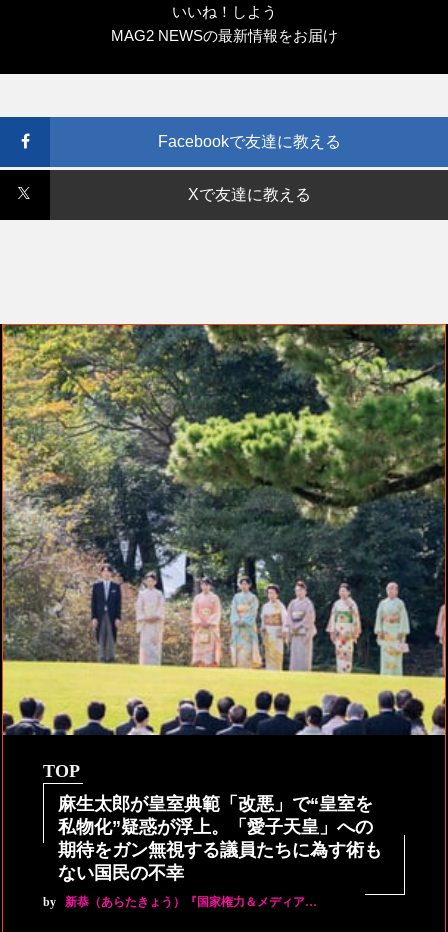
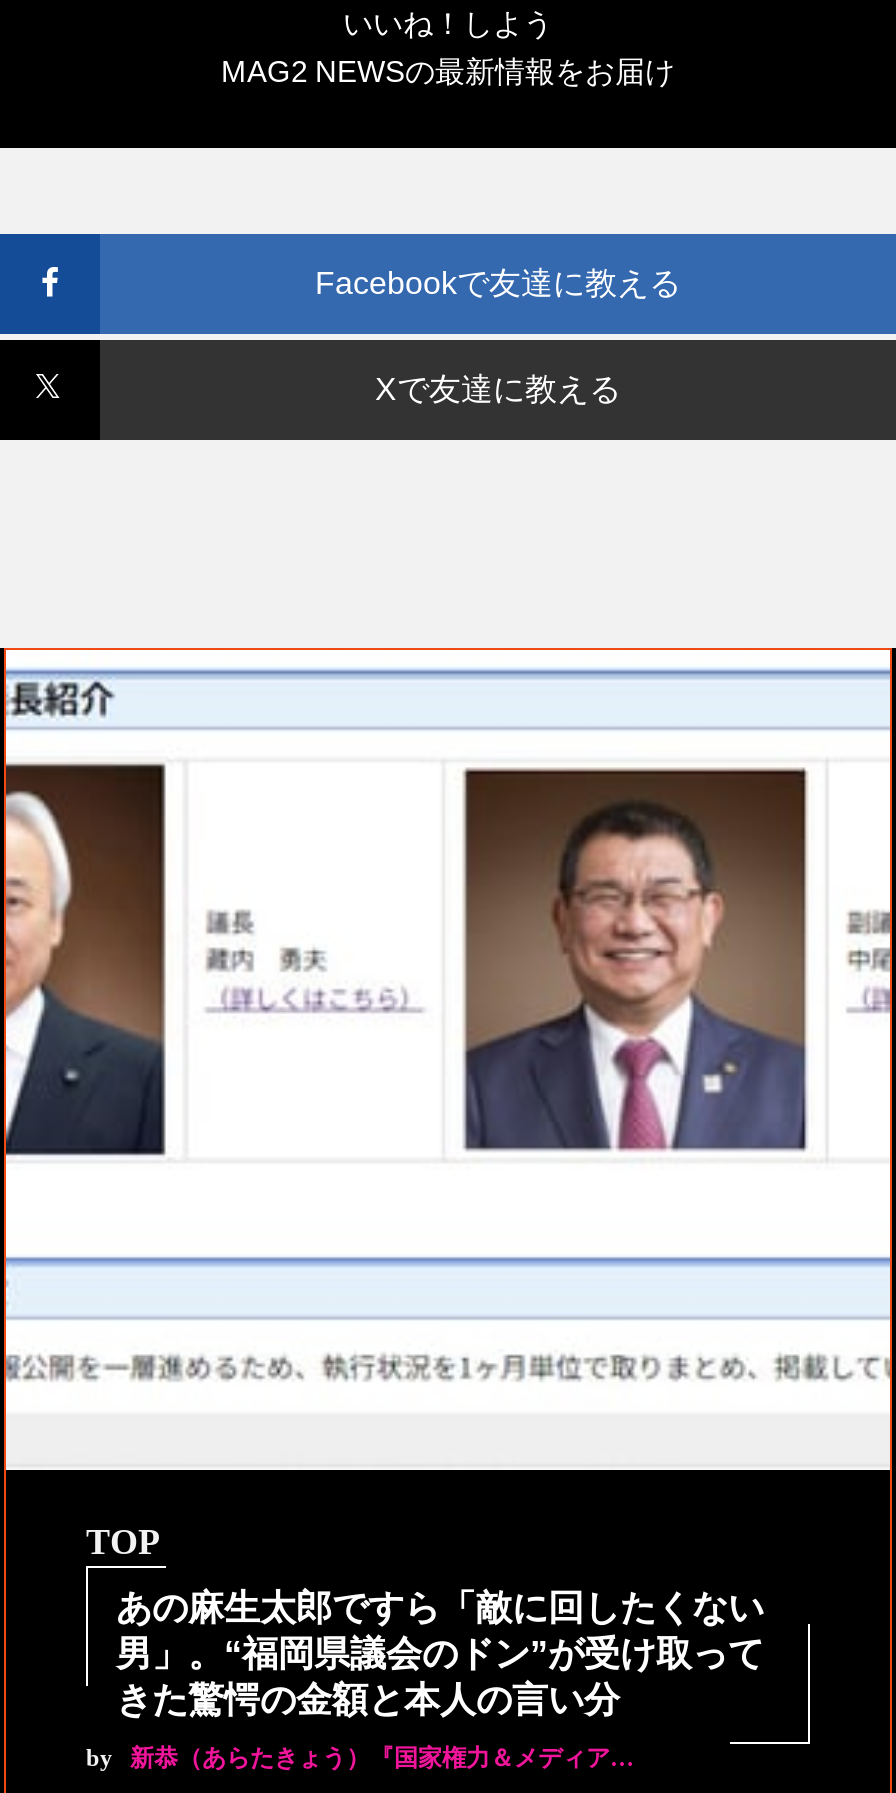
[3,324,445,736] [image] -> [6,648,890,1472] [image]
[58,794,382,883] 麻生太郎が皇室典範「改悪」で“皇室を | 私物化”疑惑が浮上。「愛子天皇」への | 期待をガン無視する議員たちに為す術も | ない国民の不幸 -> [116,1589,764,1721] あの麻生太郎ですら「敵に回したくない | 男」。“福岡県議会のドン”が受け取って | きた驚愕の金額と本人の言い分

